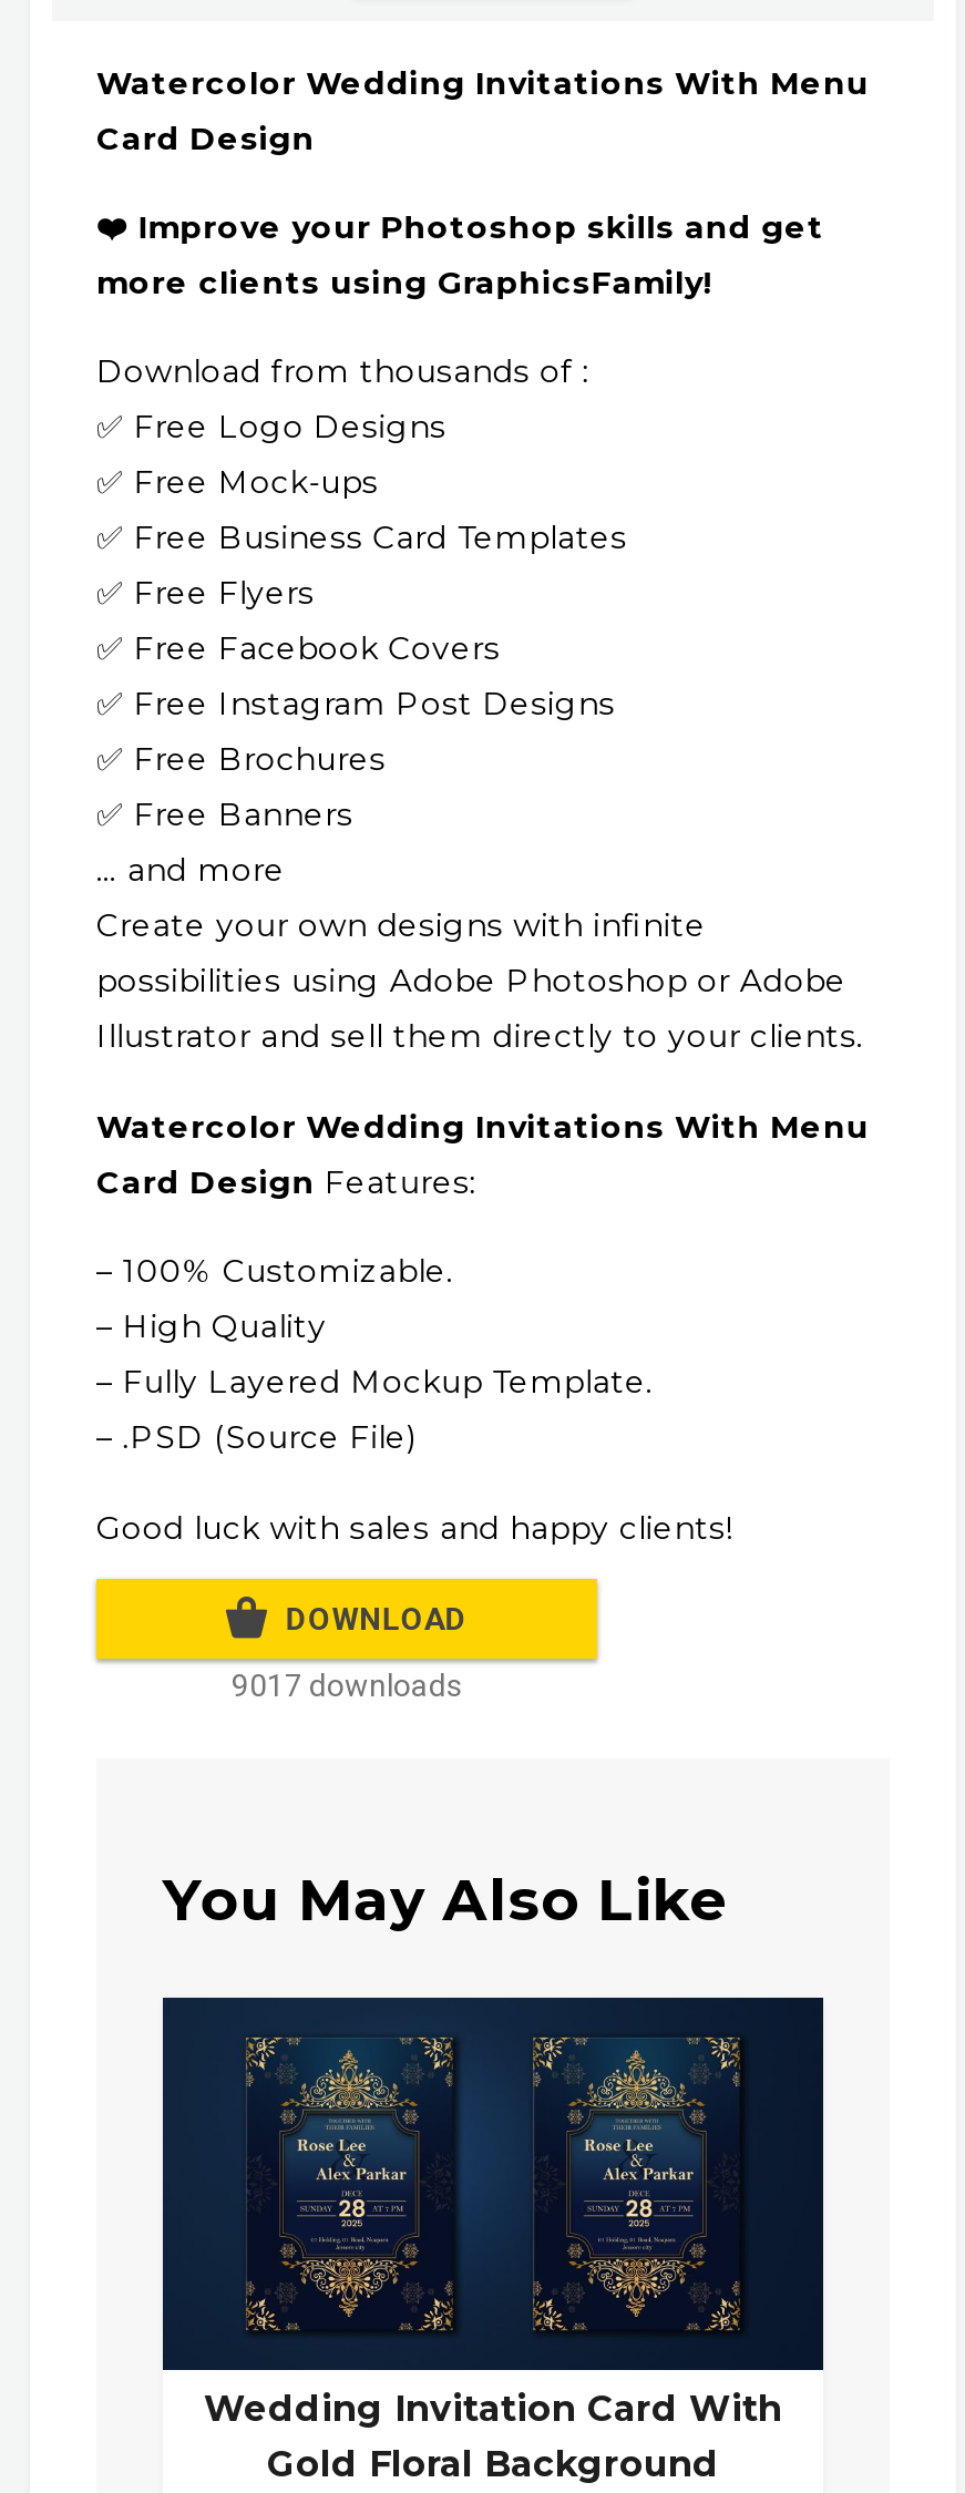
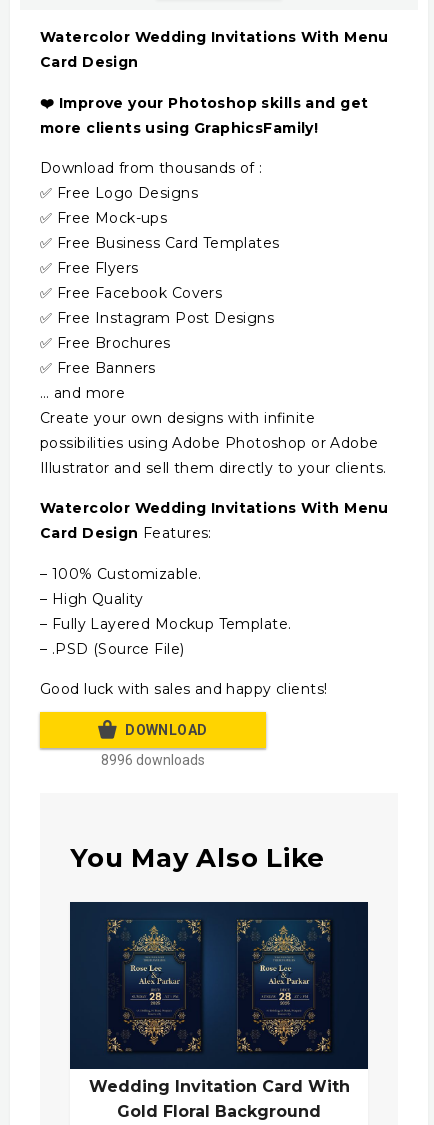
[232,1667,462,1702] 9017 downloads -> [101,752,205,768] 8996 downloads

